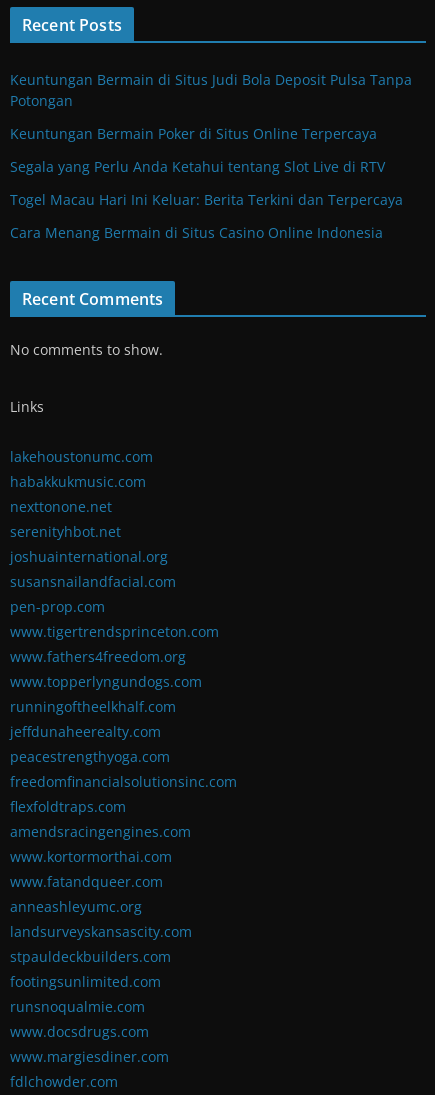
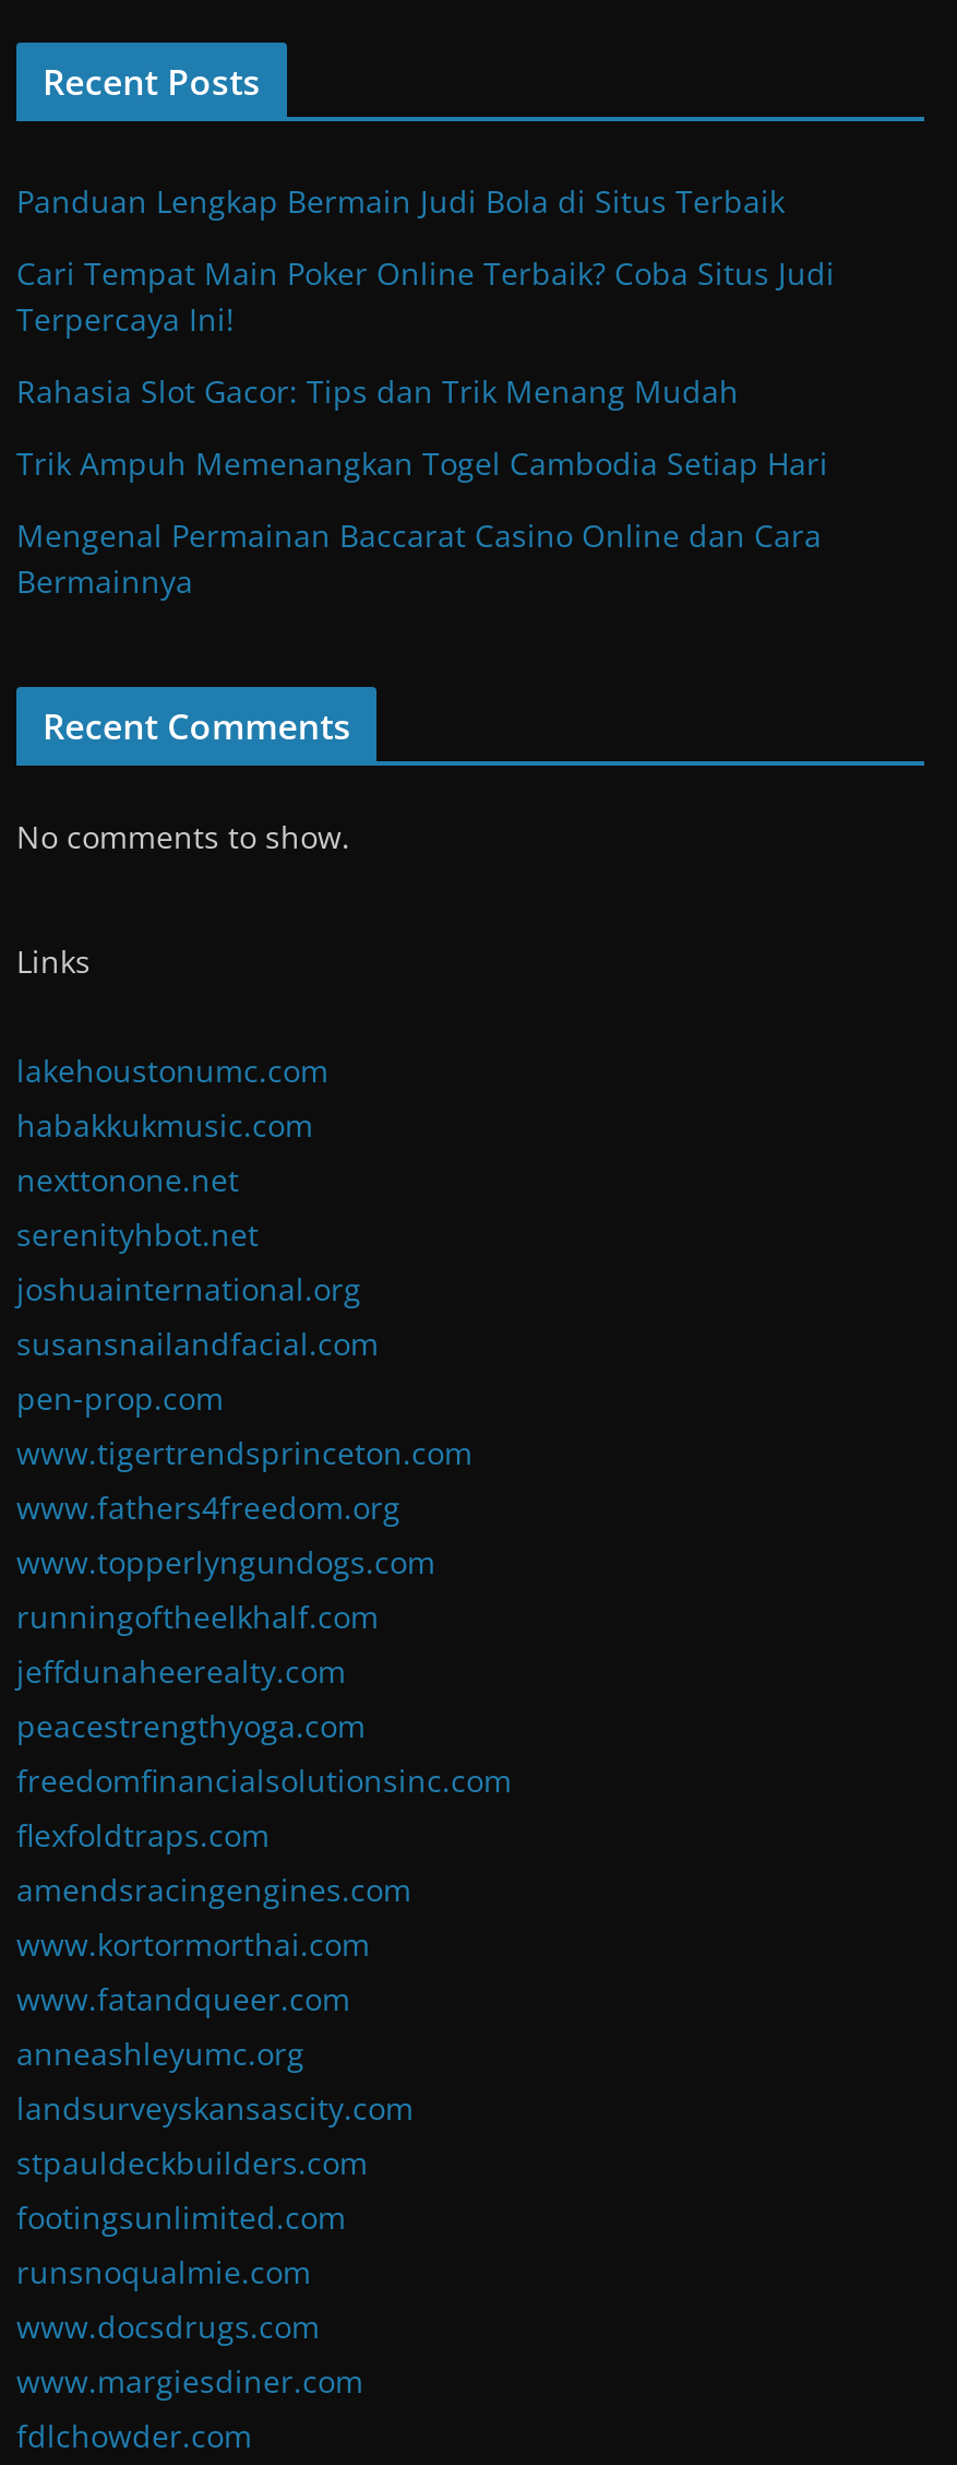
[10,70,412,110] Keuntungan Bermain di Situs Judi Bola Deposit Pulsa Tanpa | Potongan -> [16,179,785,221] Panduan Lengkap Bermain Judi Bola di Situs Terbaik
[10,124,377,143] Keuntungan Bermain Poker di Situs Online Terpercaya -> [16,251,835,339] Cari Tempat Main Poker Online Terbaik? Coba Situs Judi | Terpercaya Ini!
[10,157,385,176] Segala yang Perlu Anda Ketahui tentang Slot Live di RTV -> [16,369,739,411] Rahasia Slot Gacor: Tips dan Trik Menang Mudah
[10,190,403,209] Togel Macau Hari Ini Keluar: Berita Terkini dan Terpercaya -> [16,441,828,483] Trik Ampuh Memenangkan Togel Cambodia Setiap Hari
[10,223,383,242] Cara Menang Bermain di Situs Casino Online Indonesia -> [16,514,822,601] Mengenal Permainan Baccarat Casino Online dan Cara | Bermainnya

